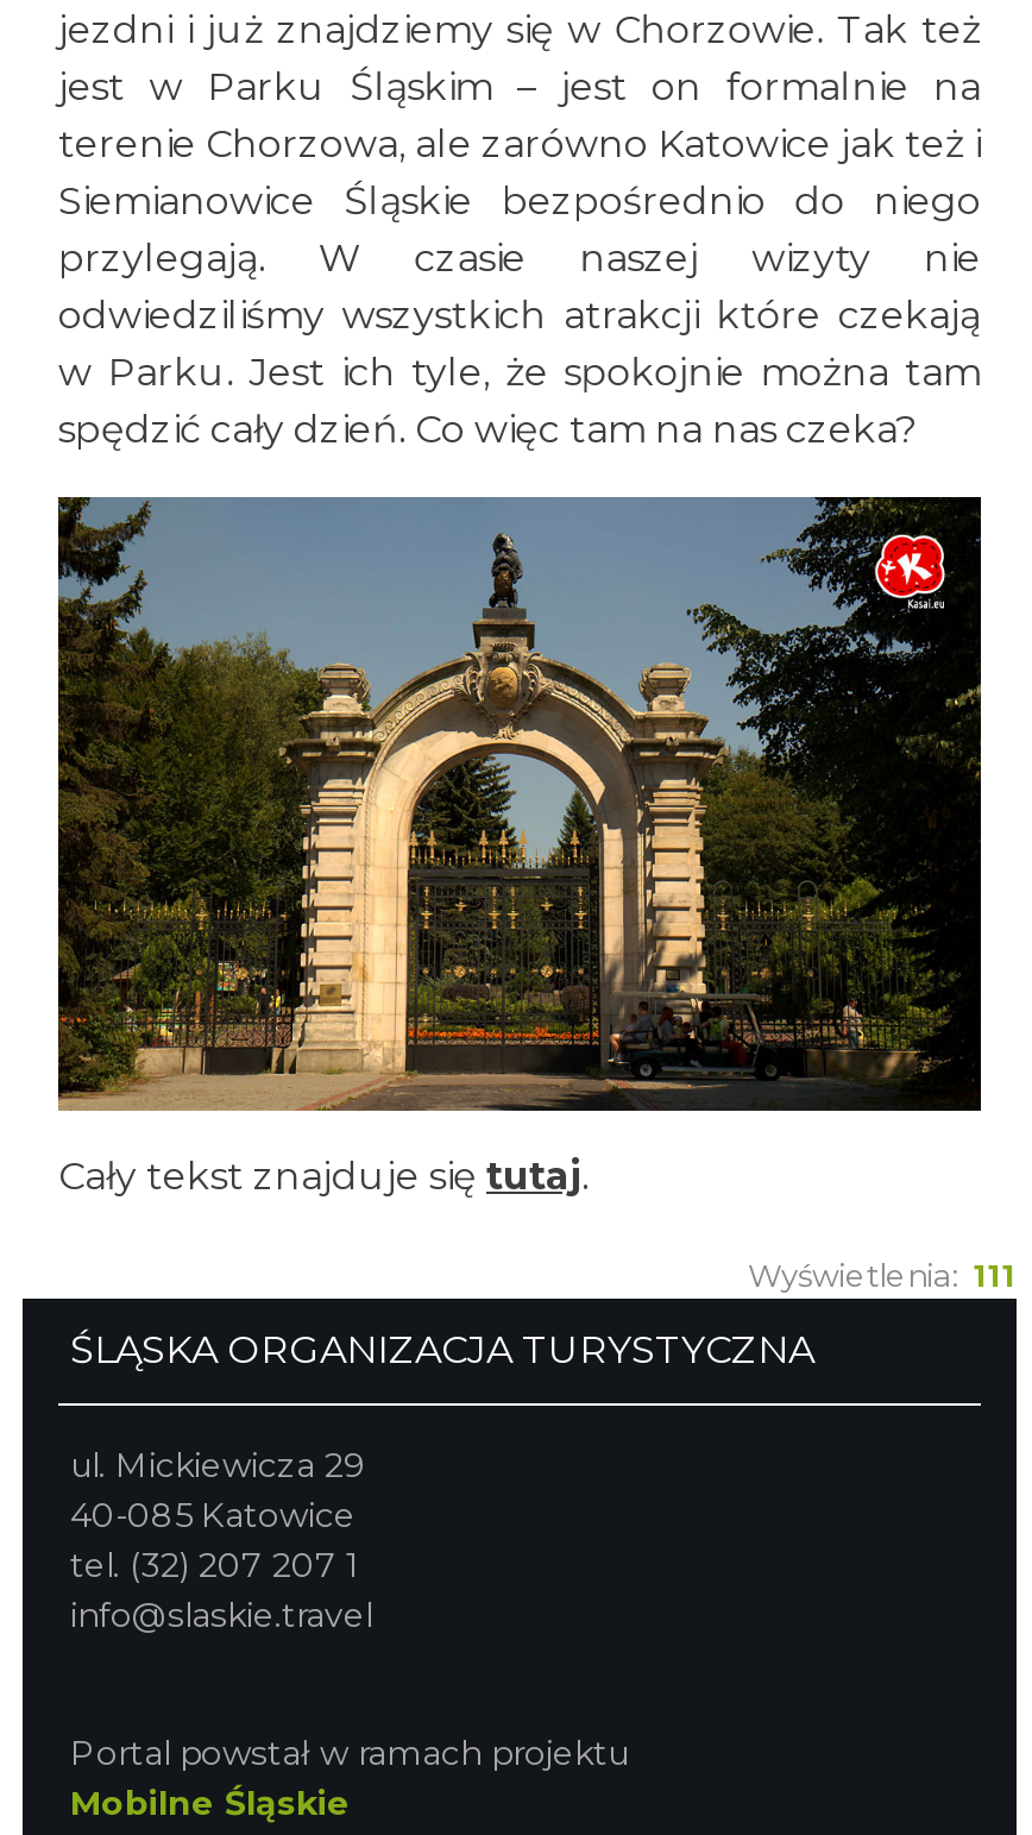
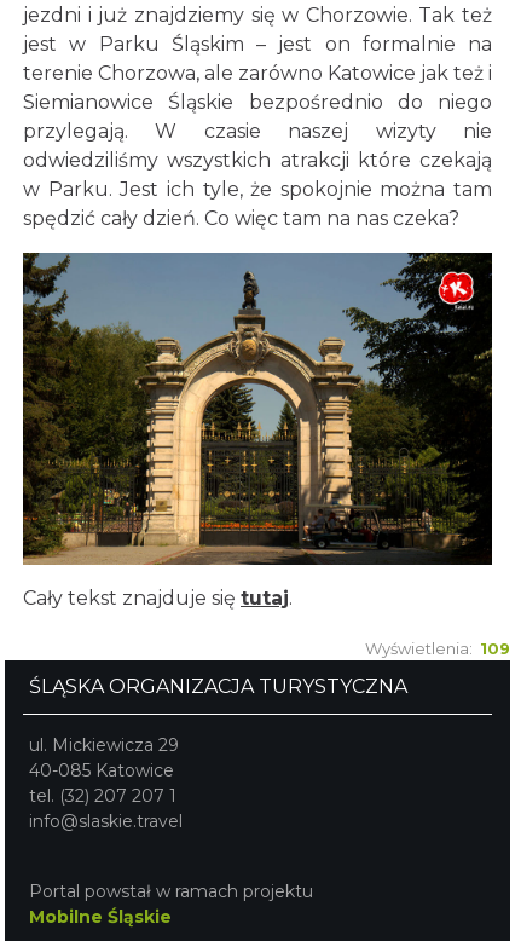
[748,1257,1017,1295] Wyświetlenia: 111 -> [365,639,510,658] Wyświetlenia: 109

